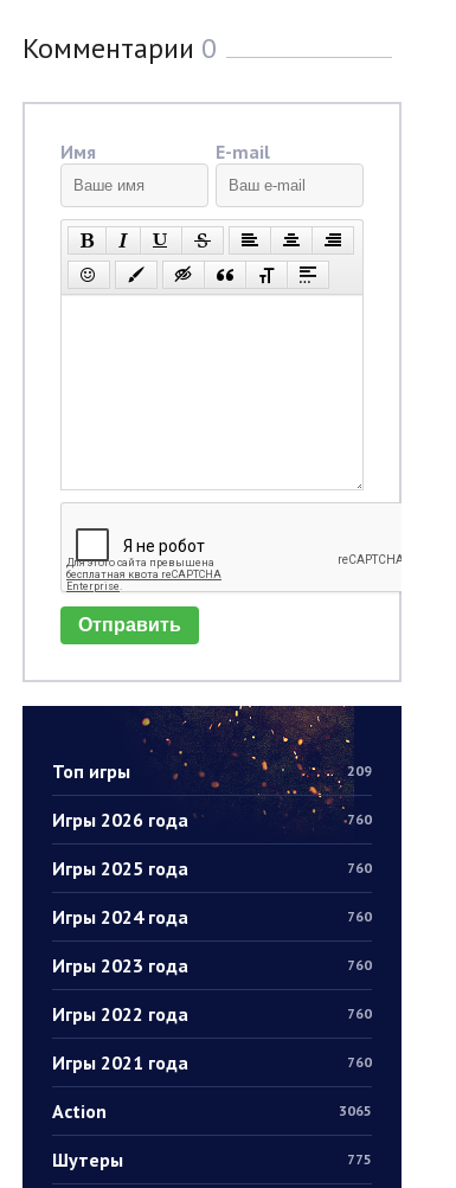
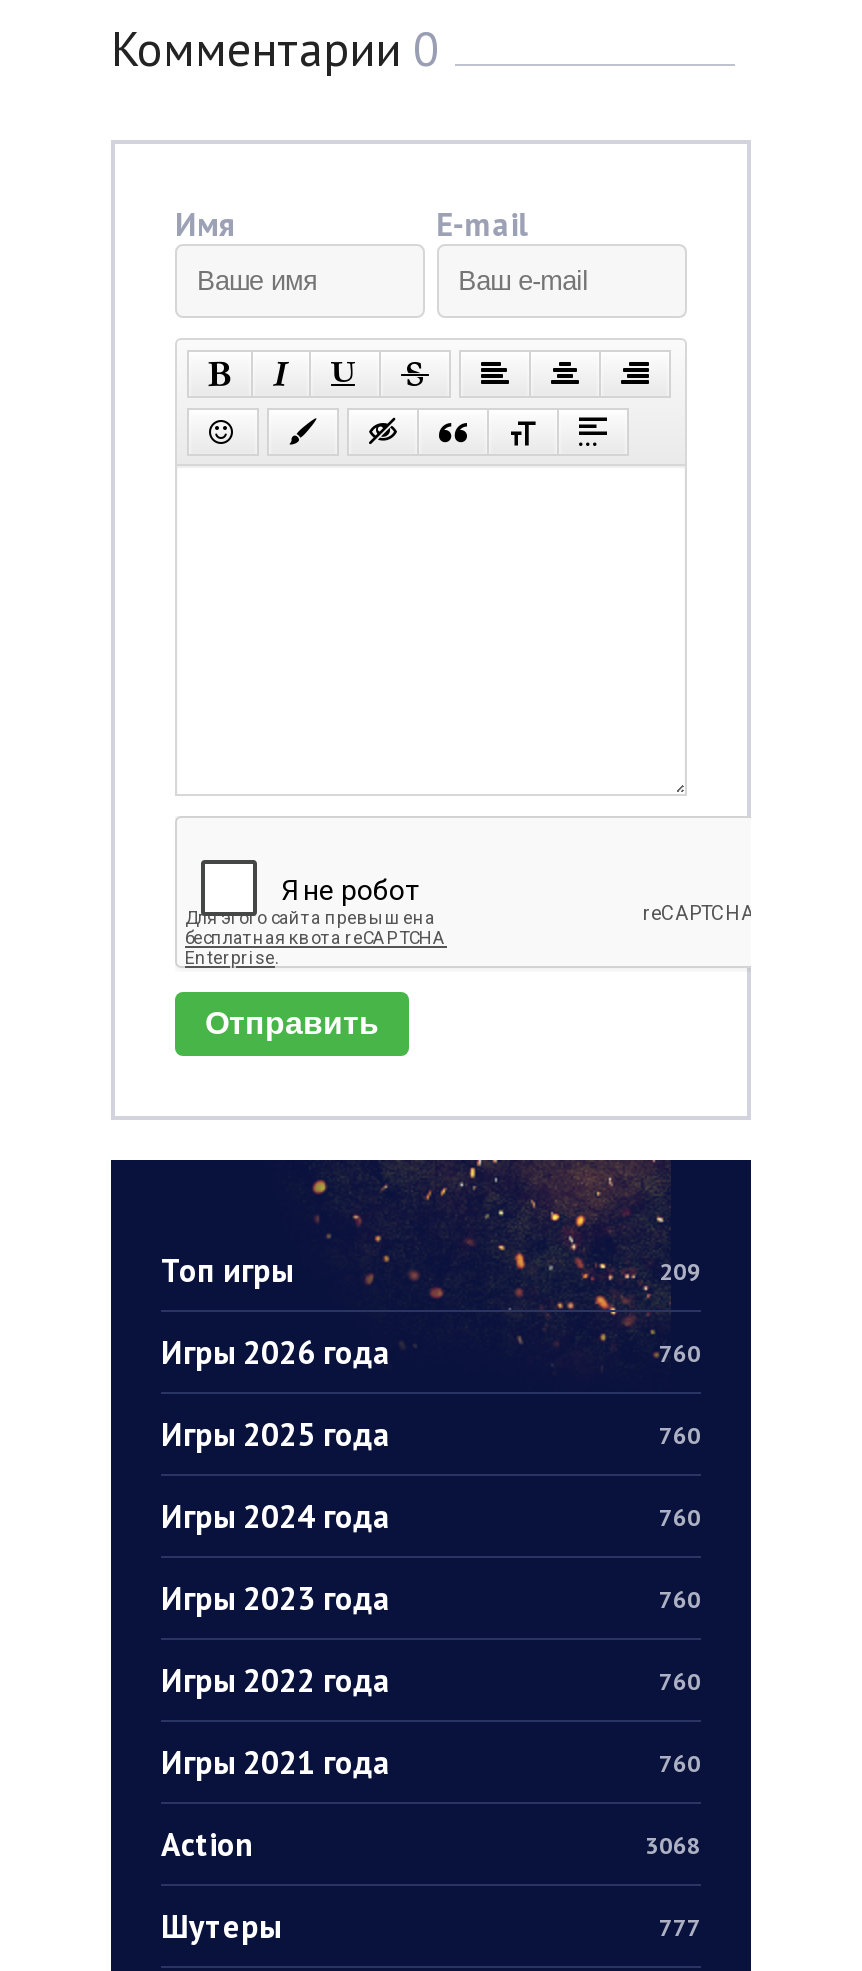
[339,1102,372,1120] 3065 -> [645,1830,701,1860] 3068
[347,1151,372,1168] 775 -> [659,1912,701,1942] 777

